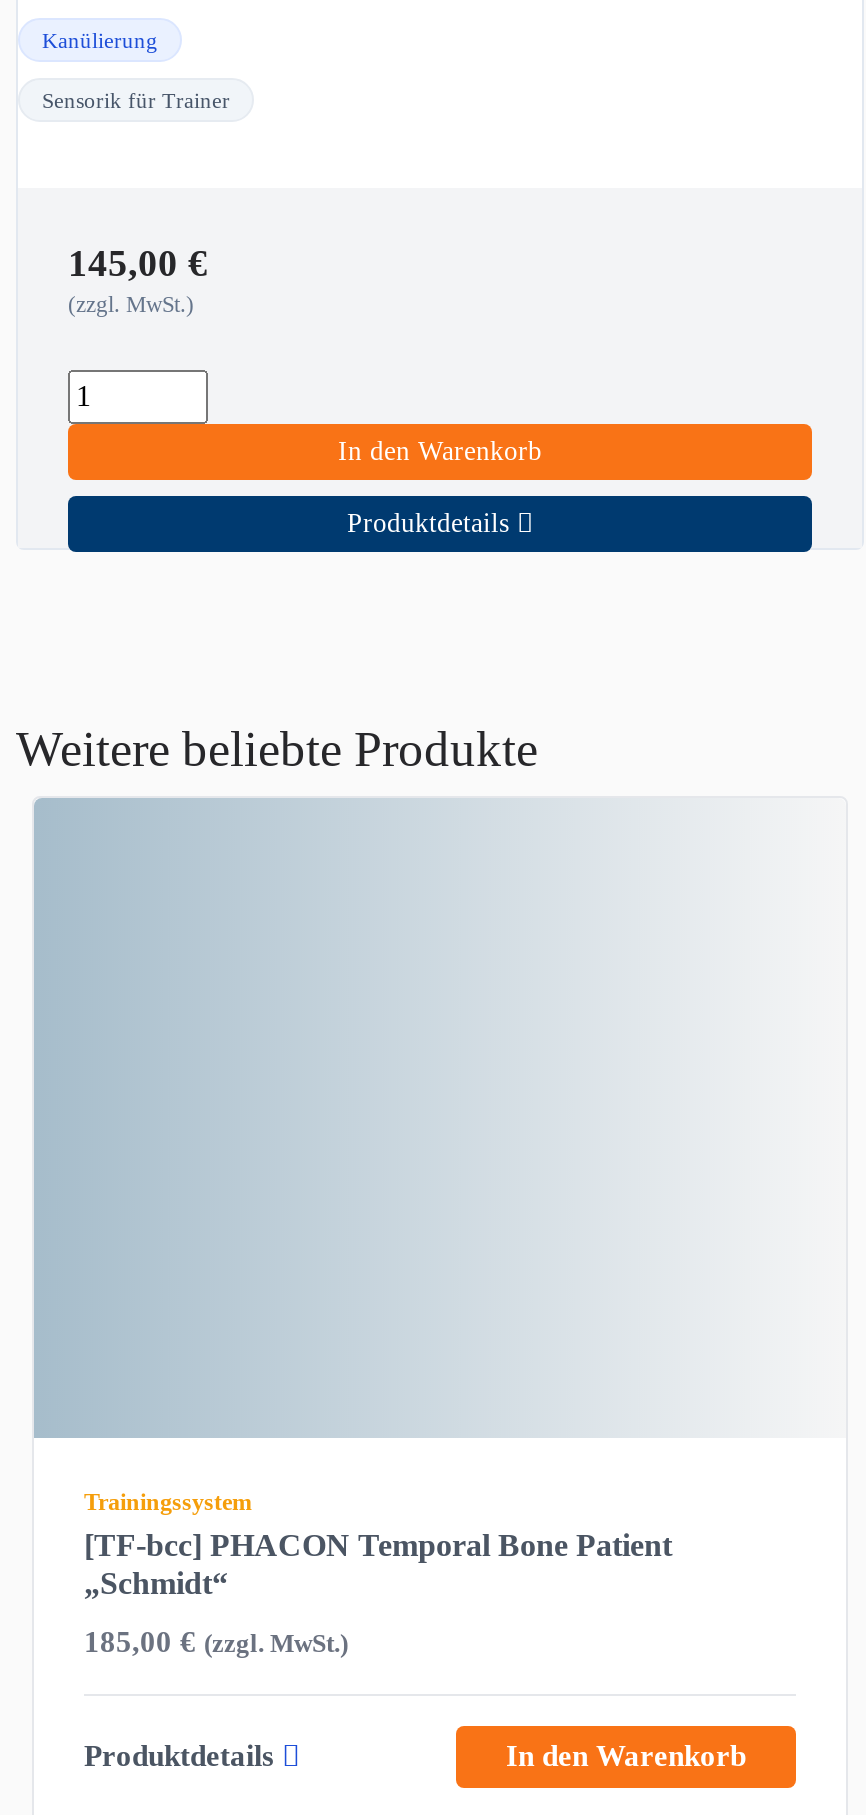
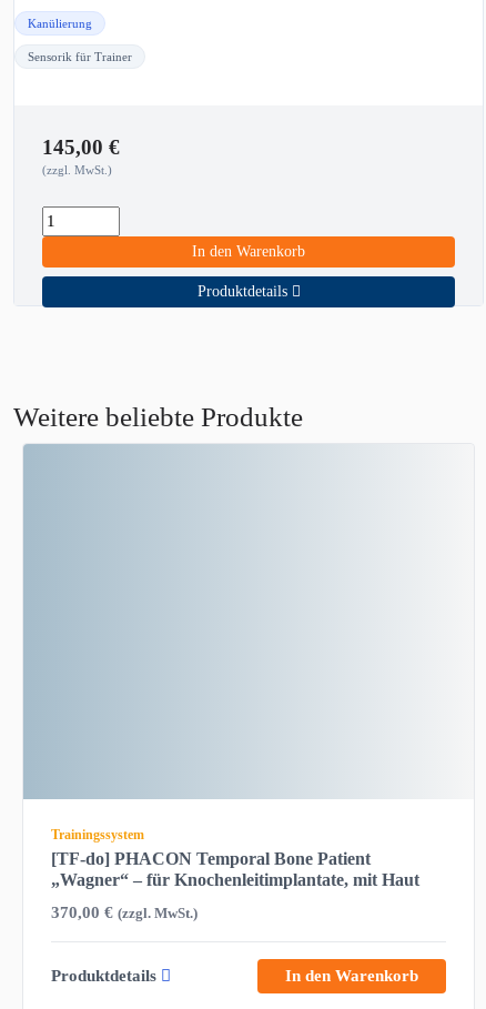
[84,1527,672,1599] [TF-bcc] PHACON Temporal Bone Patient | „Schmidt“ -> [51,849,419,889] [TF-do] PHACON Temporal Bone Patient | „Wagner“ – für Knochenleitimplantate, mit Haut
[84,1625,348,1657] 185,00 € (zzgl. MwSt.) -> [51,903,198,921] 370,00 € (zzgl. MwSt.)

